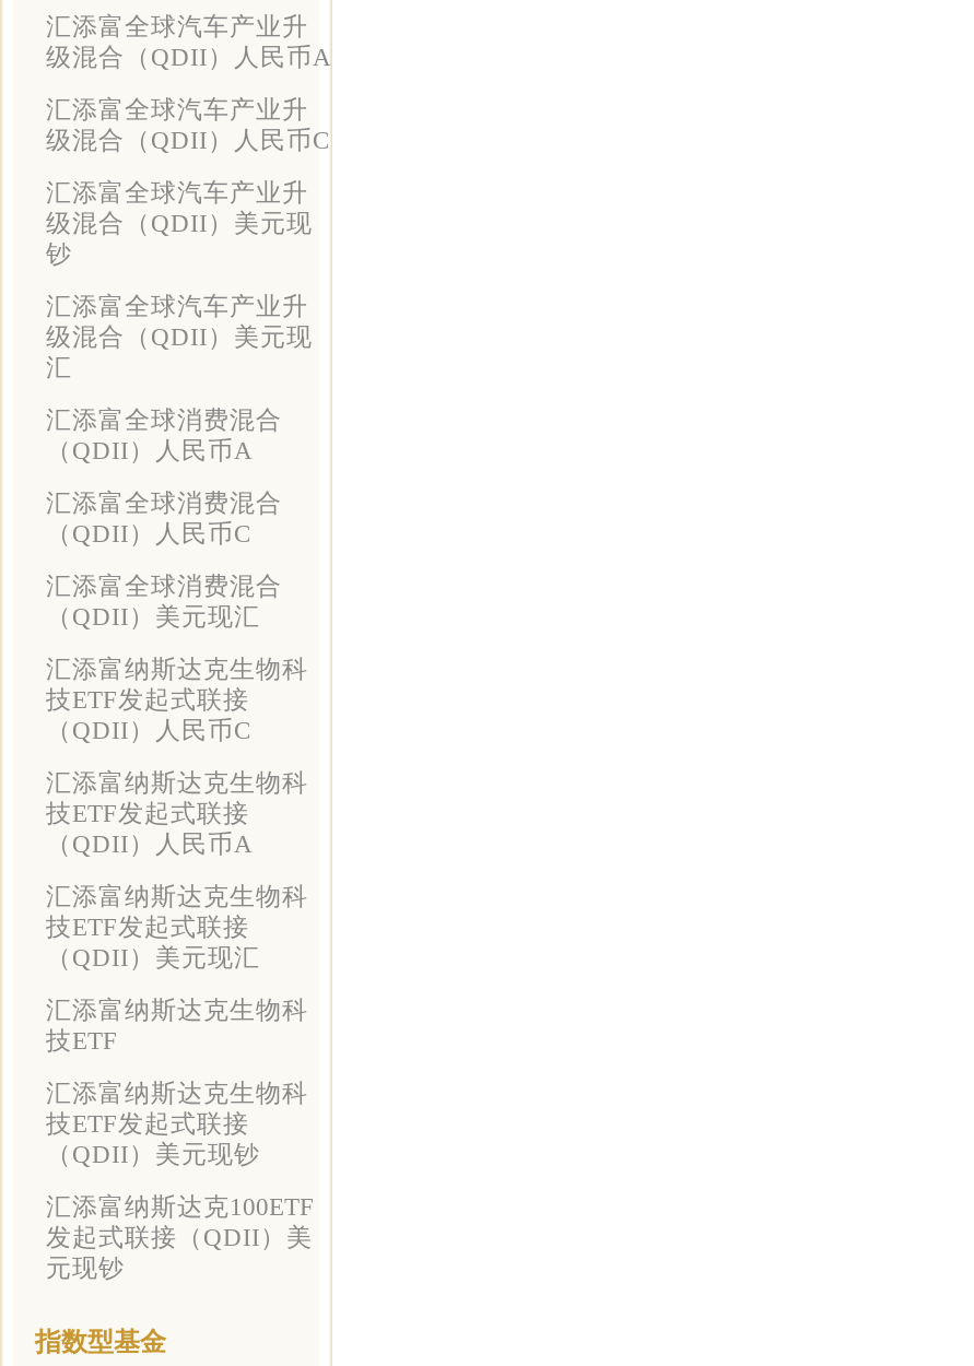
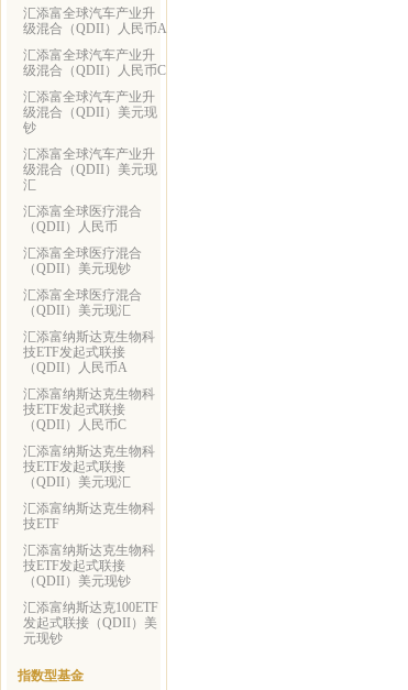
[46,407,282,463] 汇添富全球消费混合 | （QDII）人民币A -> [23,205,142,233] 汇添富全球医疗混合 | （QDII）人民币
[46,490,282,546] 汇添富全球消费混合 | （QDII）人民币C -> [23,247,142,275] 汇添富全球医疗混合 | （QDII）美元现钞
[46,573,282,599] 汇添富全球消费混合 -> [23,288,142,302] 汇添富全球医疗混合
[46,717,251,743] （QDII）人民币C -> [23,361,128,374] （QDII）人民币A
[46,831,254,857] （QDII）人民币A -> [23,418,126,431] （QDII）人民币C

